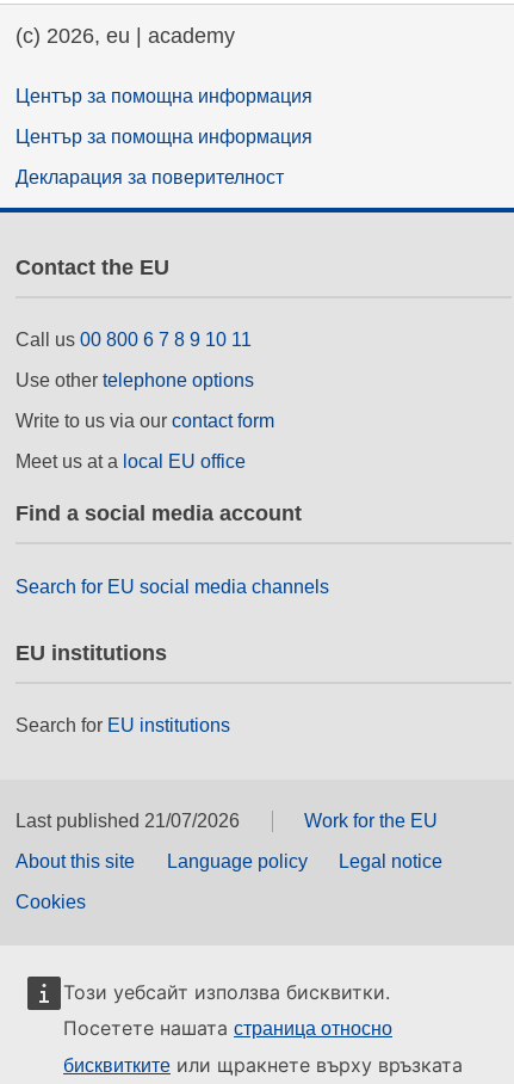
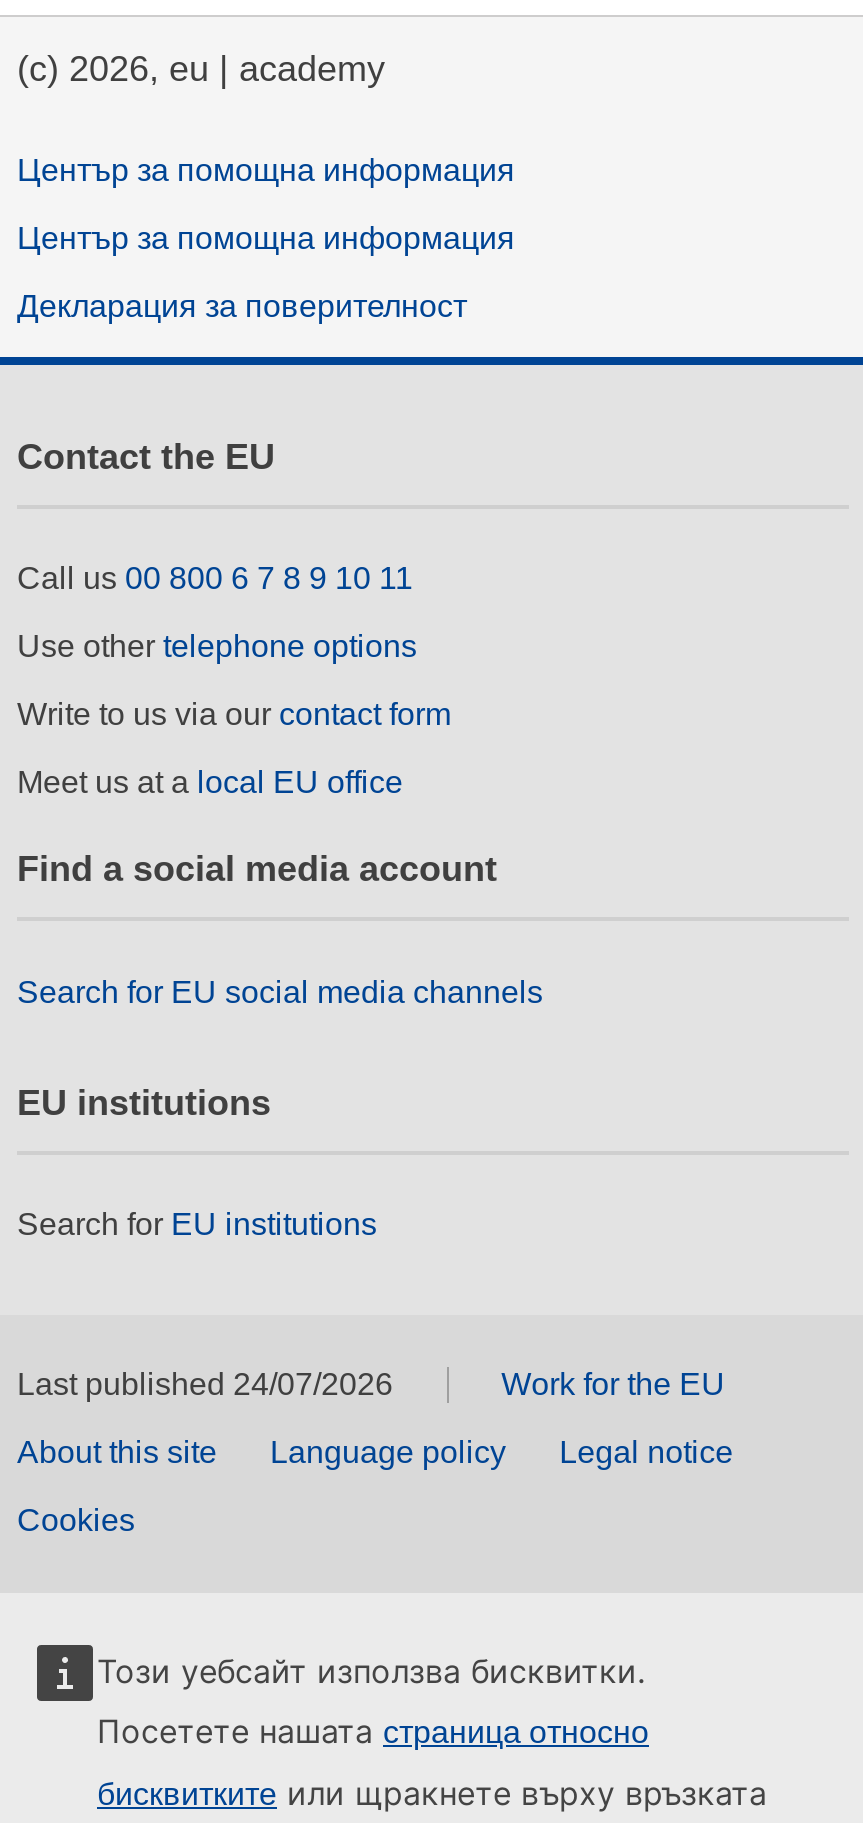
[16,811,240,832] Last published 21/07/2026 -> [17,1368,393,1402] Last published 24/07/2026

